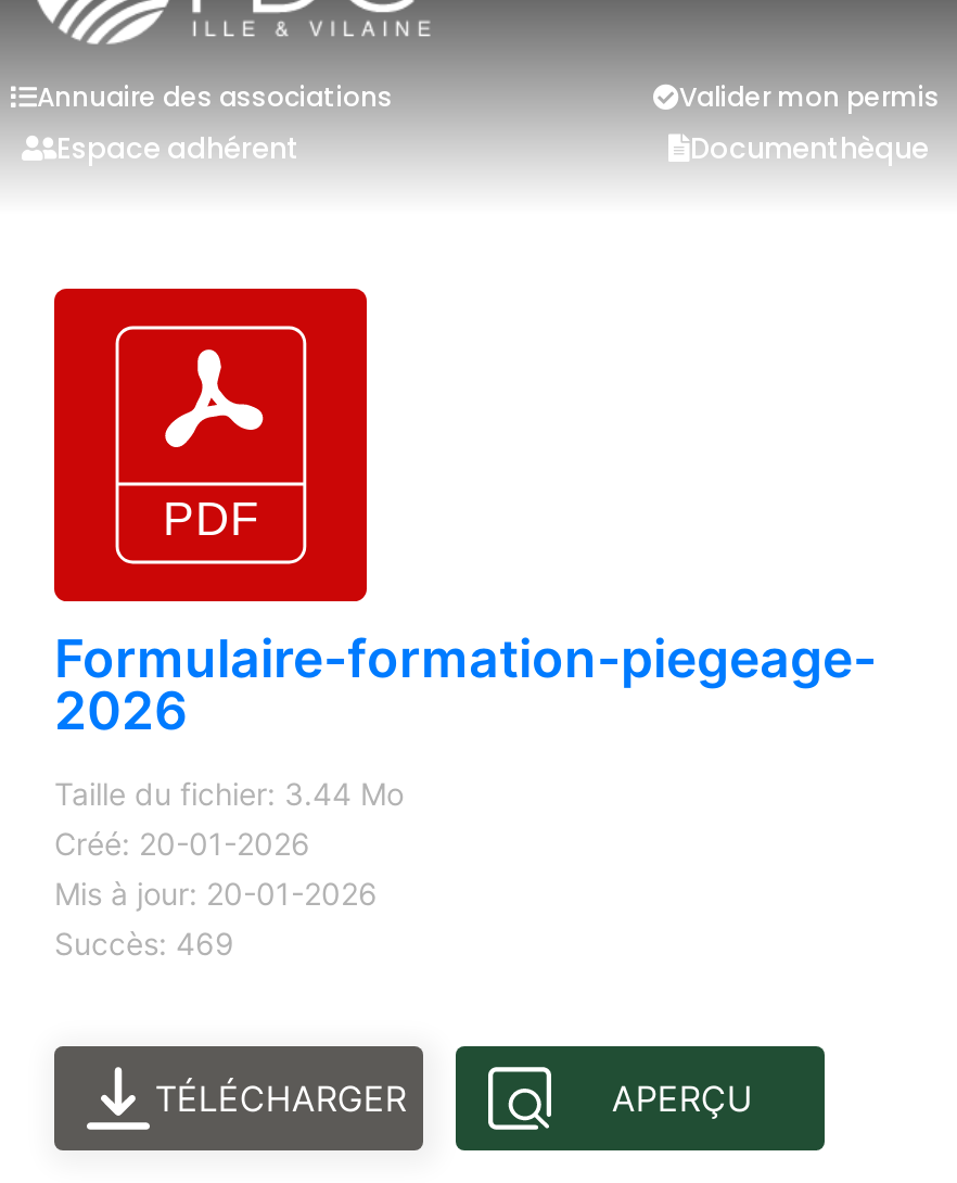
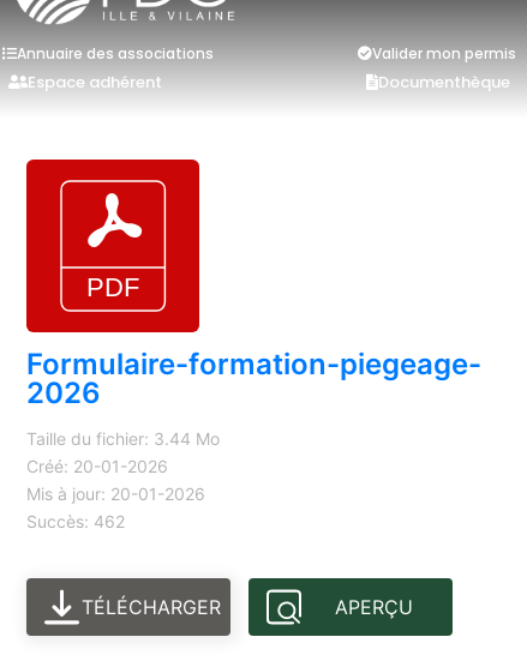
[54,925,234,962] Succès: 469 -> [26,511,125,531] Succès: 462

